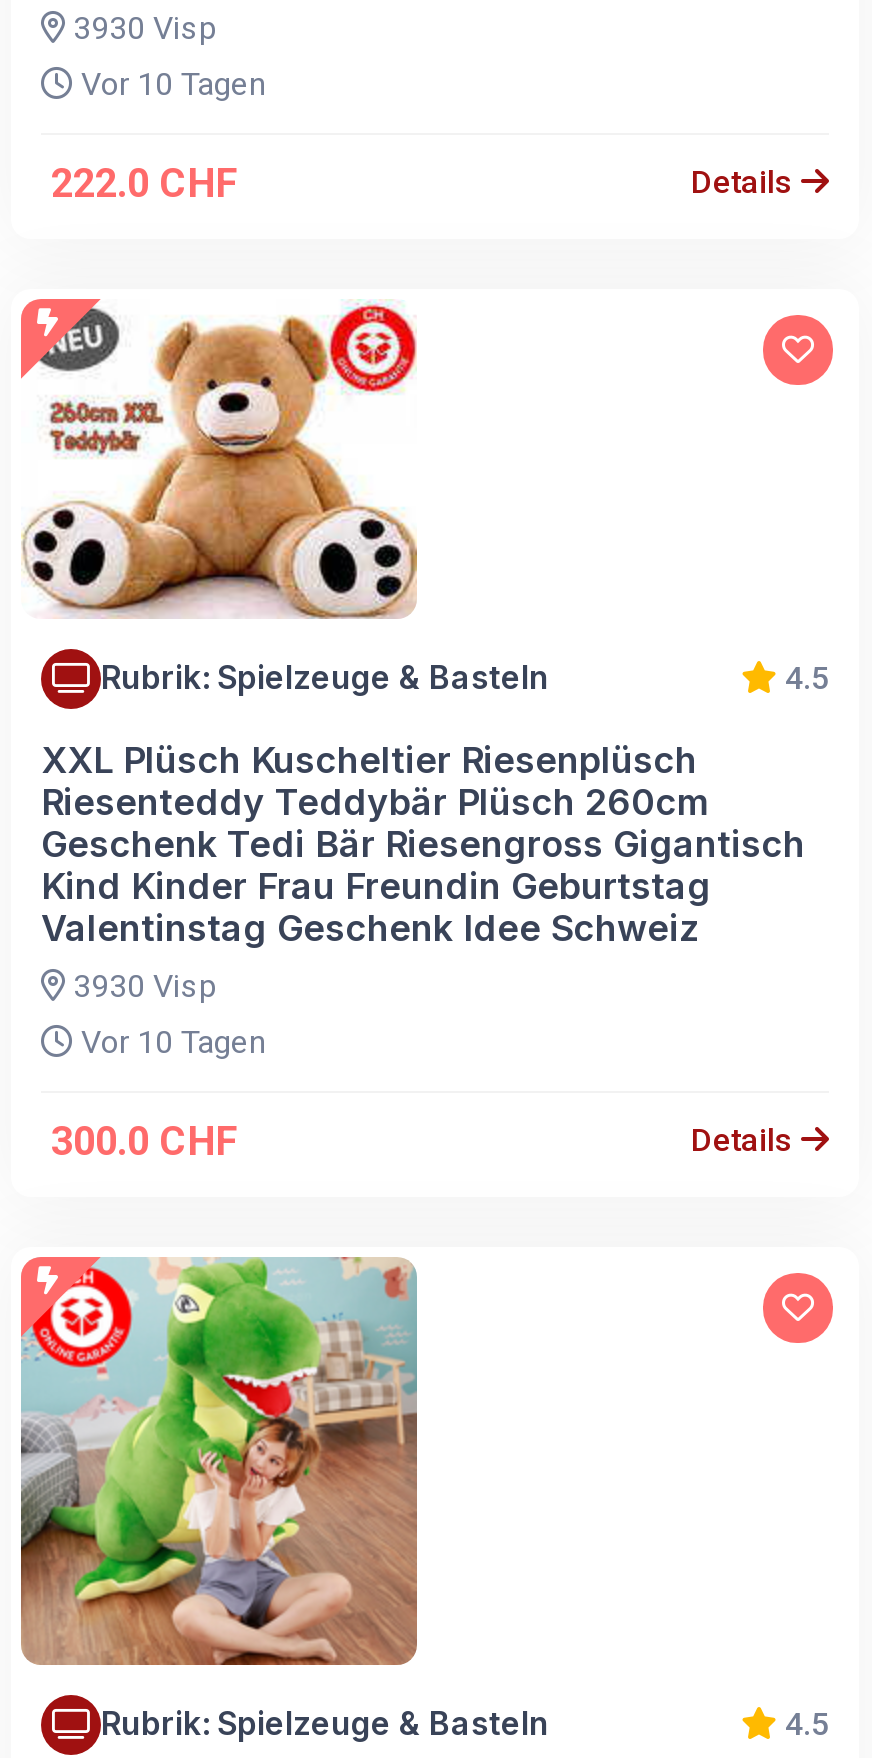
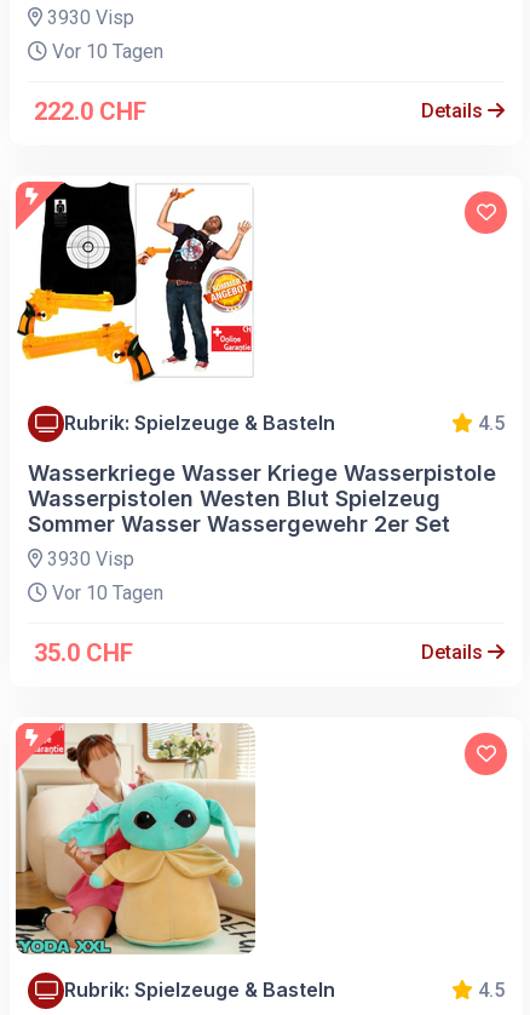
[21,299,419,619] [image] -> [17,180,254,382] [image]
[41,739,805,949] XXL Plüsch Kuscheltier Riesenplüsch | Riesenteddy Teddybär Plüsch 260cm | Geschenk Tedi Bär Riesengross Gigantisch | Kind Kinder Frau Freundin Geburtstag | Valentinstag Geschenk Idee Schweiz -> [28,460,496,536] Wasserkriege Wasser Kriege Wasserpistole | Wasserpistolen Westen Blut Spielzeug | Sommer Wasser Wassergewehr 2er Set
[51,1117,237,1165] 300.0 CHF -> [34,638,133,667] 35.0 CHF
[19,1257,419,1667] [image] -> [15,722,255,954] [image]

